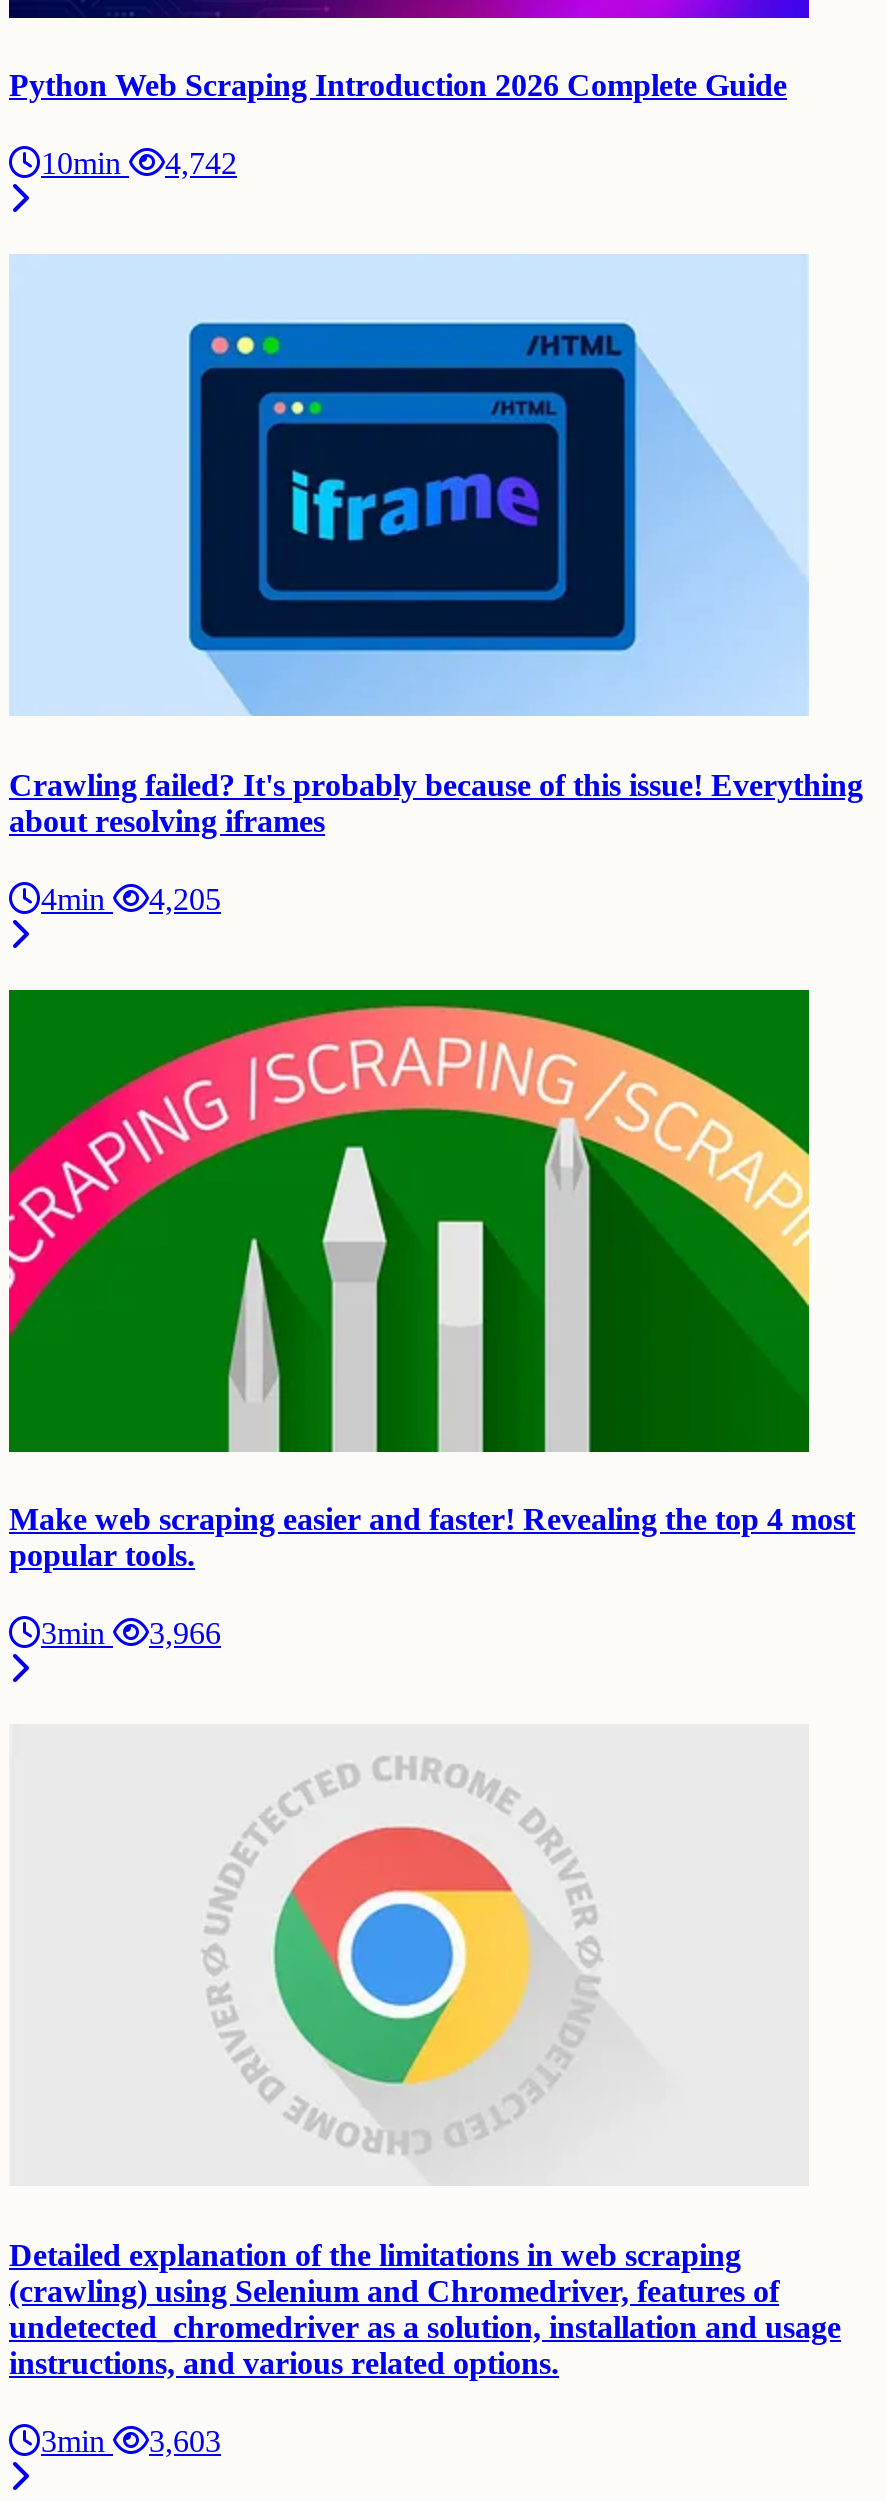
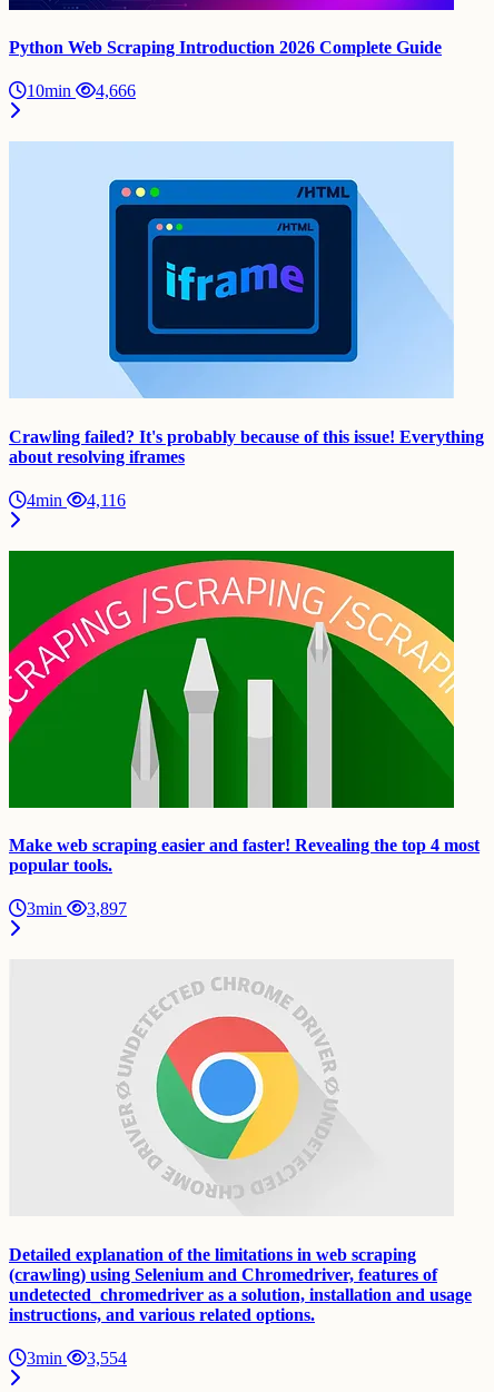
[41,146,237,180] 10min 4,742 -> [27,81,136,100] 10min 4,666
[41,882,221,916] 4min 4,205 -> [27,490,126,509] 4min 4,116
[41,1617,221,1651] 3min 3,966 -> [27,899,127,918] 3min 3,897
[41,2424,221,2458] 3min 3,603 -> [27,1348,127,1367] 3min 3,554

